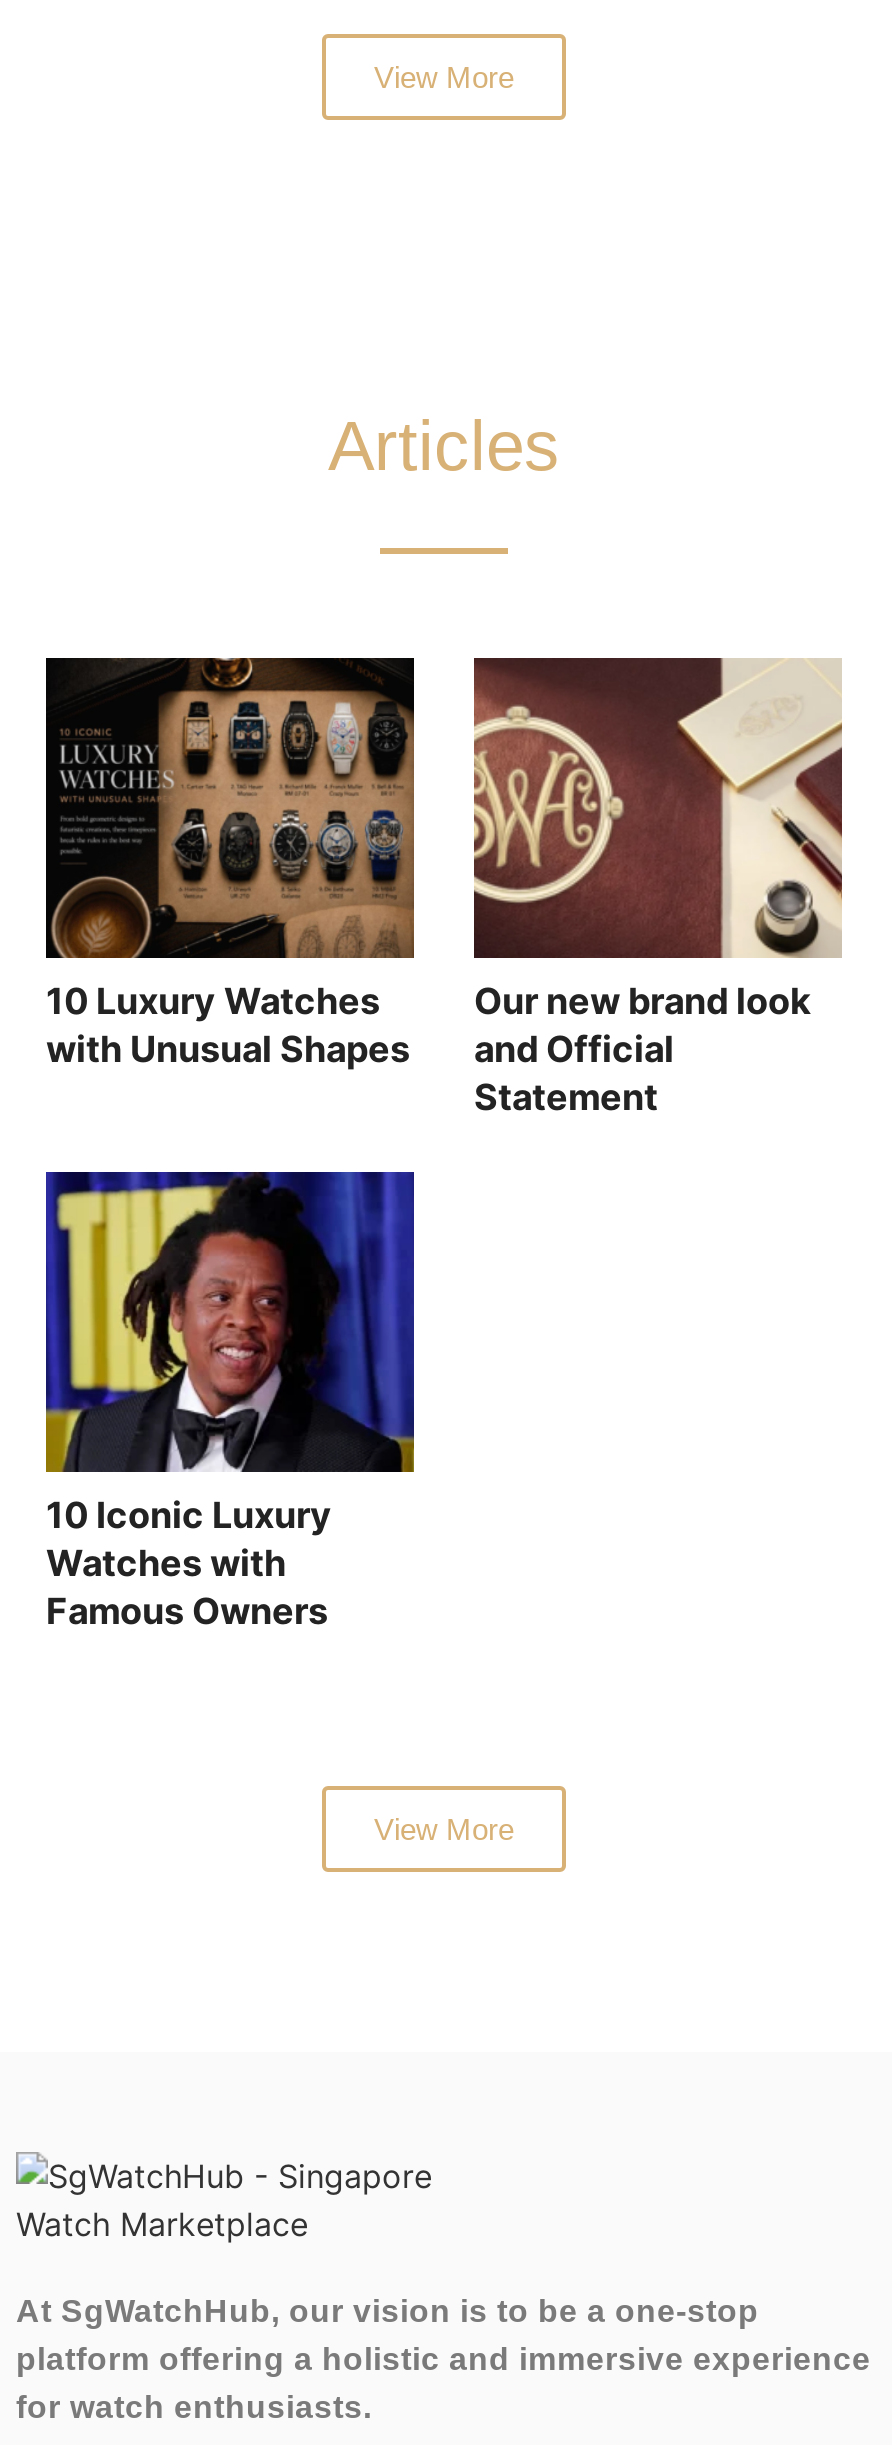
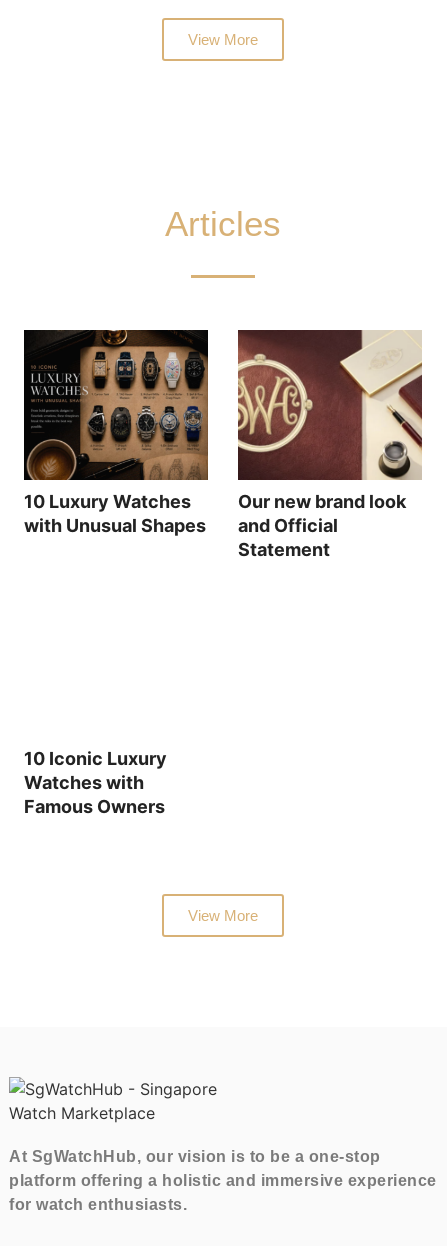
[44,1169,416,1475] [image] -> none

